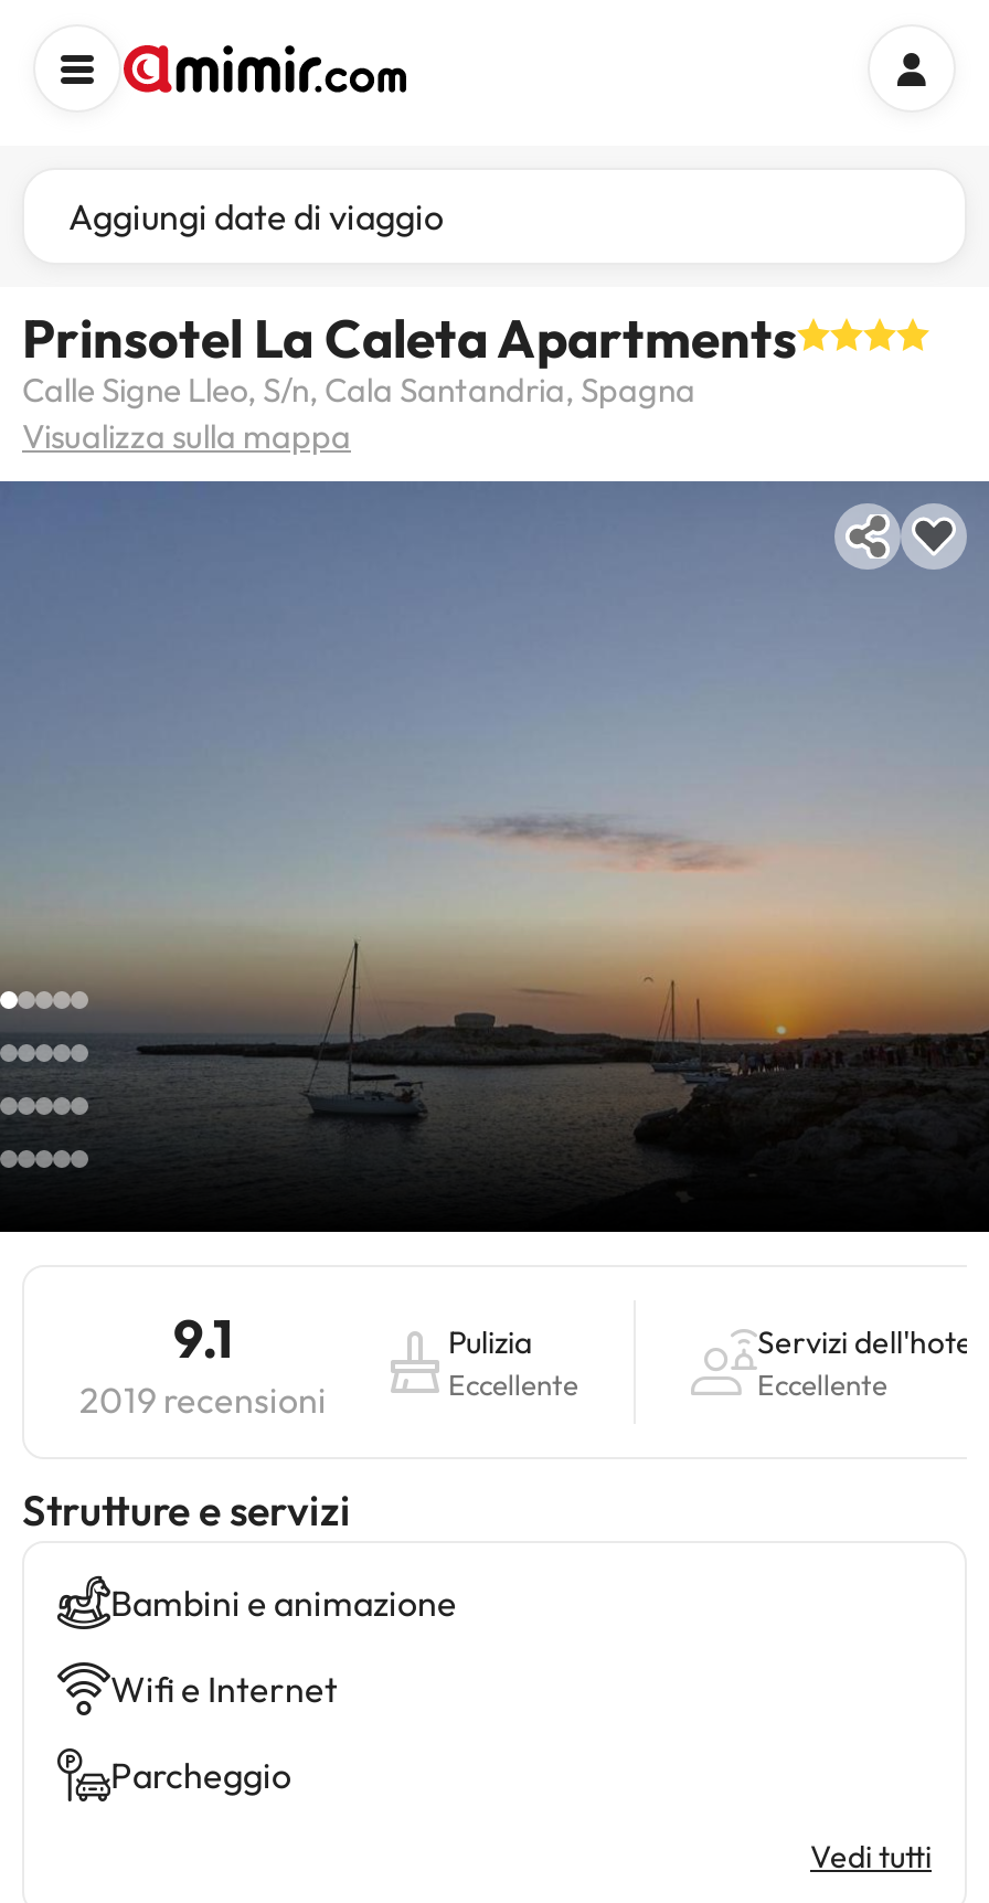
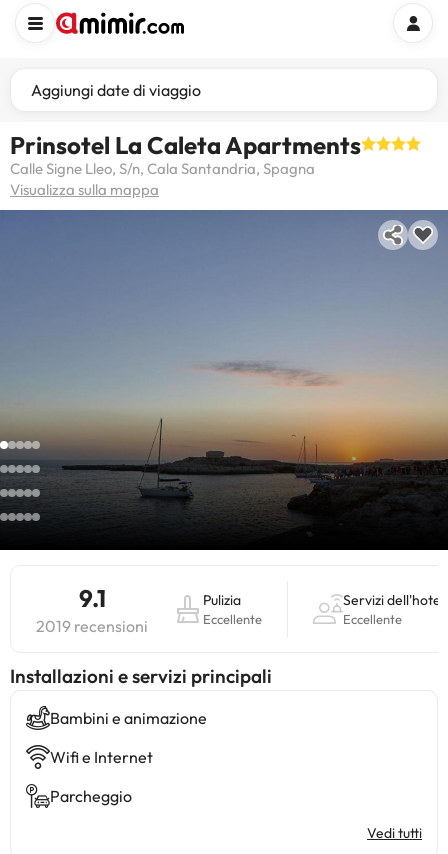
[22,1484,351,1537] Strutture e servizi -> [10,664,272,688] Installazioni e servizi principali

